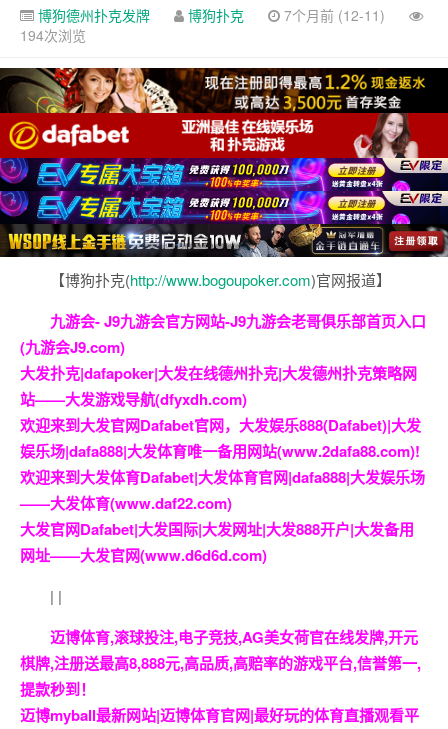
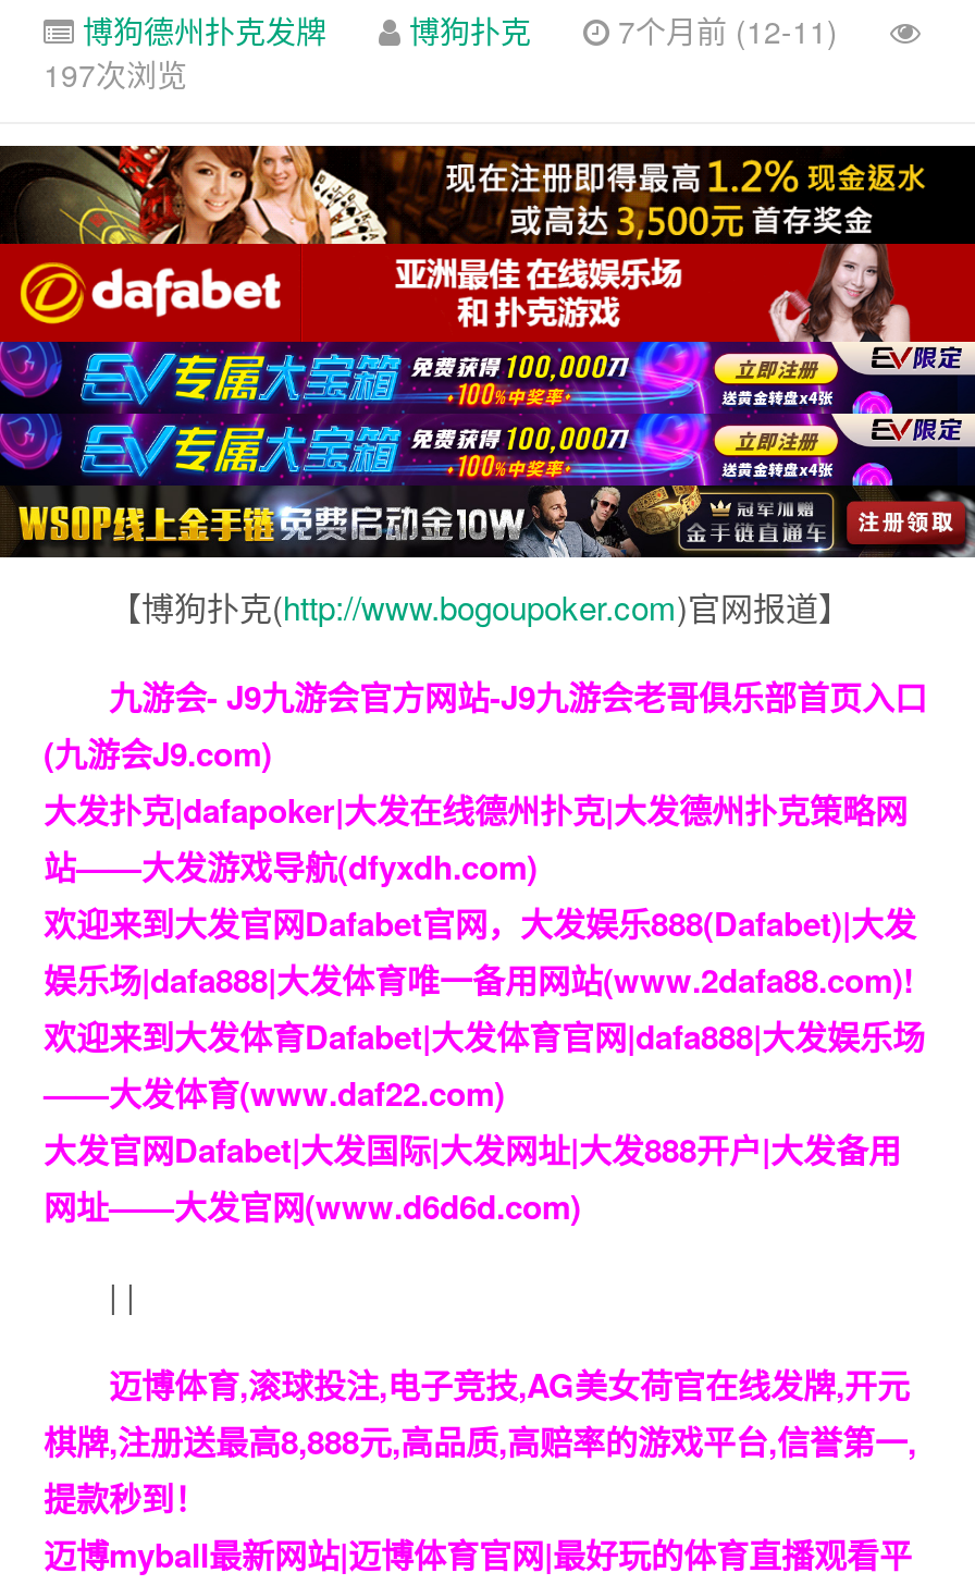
[20,25,86,45] 194次浏览 -> [44,53,187,96] 197次浏览

